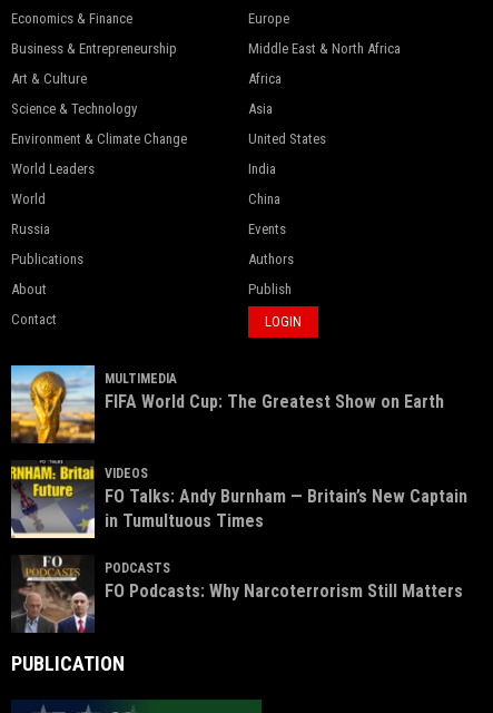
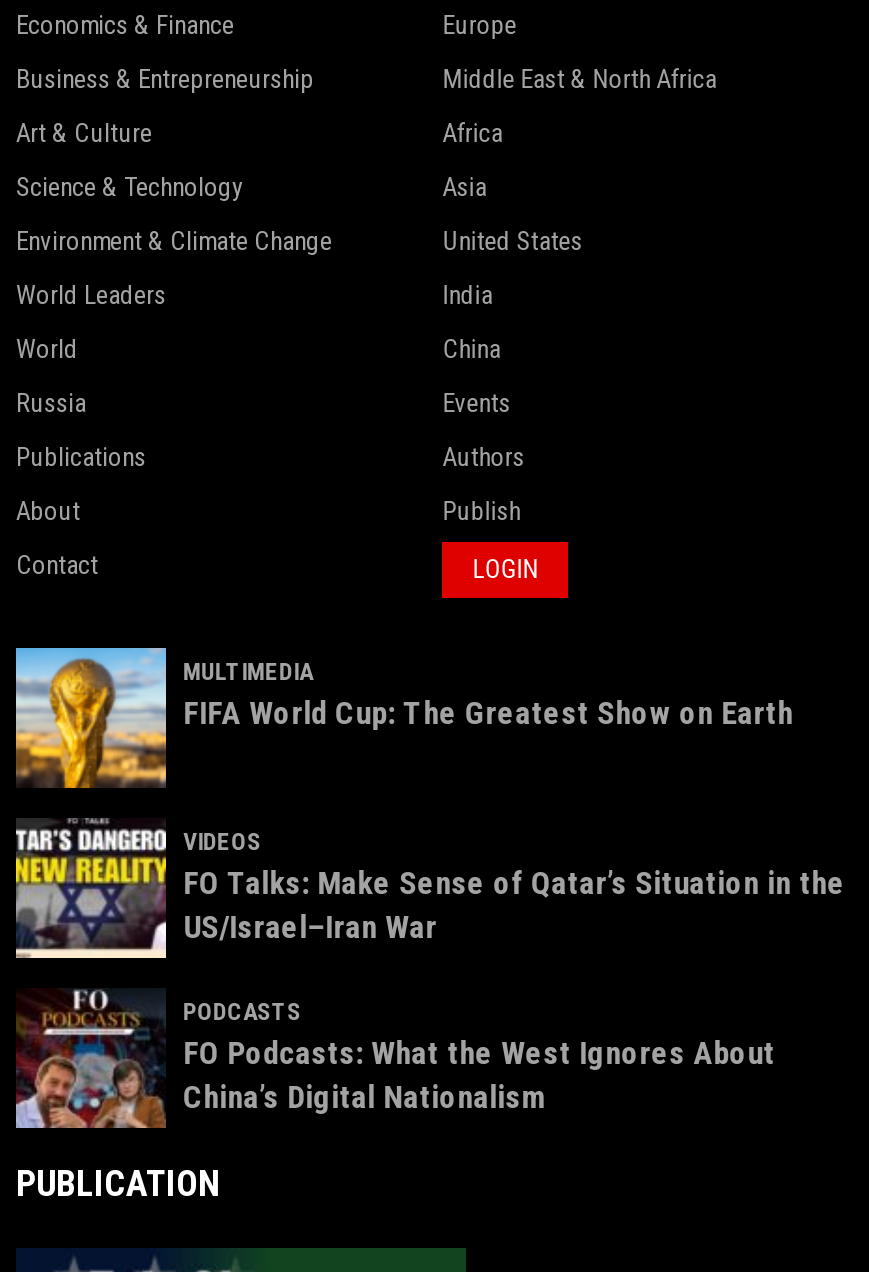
[10,465,467,536] [image] | FO Talks: Andy Burnham — Britain’s New Captain | in Tumultuous Times -> [14,826,845,958] [image] | FO Talks: Make Sense of Qatar’s Situation in the | US/Israel–Iran War
[11,555,463,634] [image] | FO Podcasts: Why Narcoterrorism Still Matters -> [14,990,775,1130] [image] | FO Podcasts: What the West Ignores About | China’s Digital Nationalism

